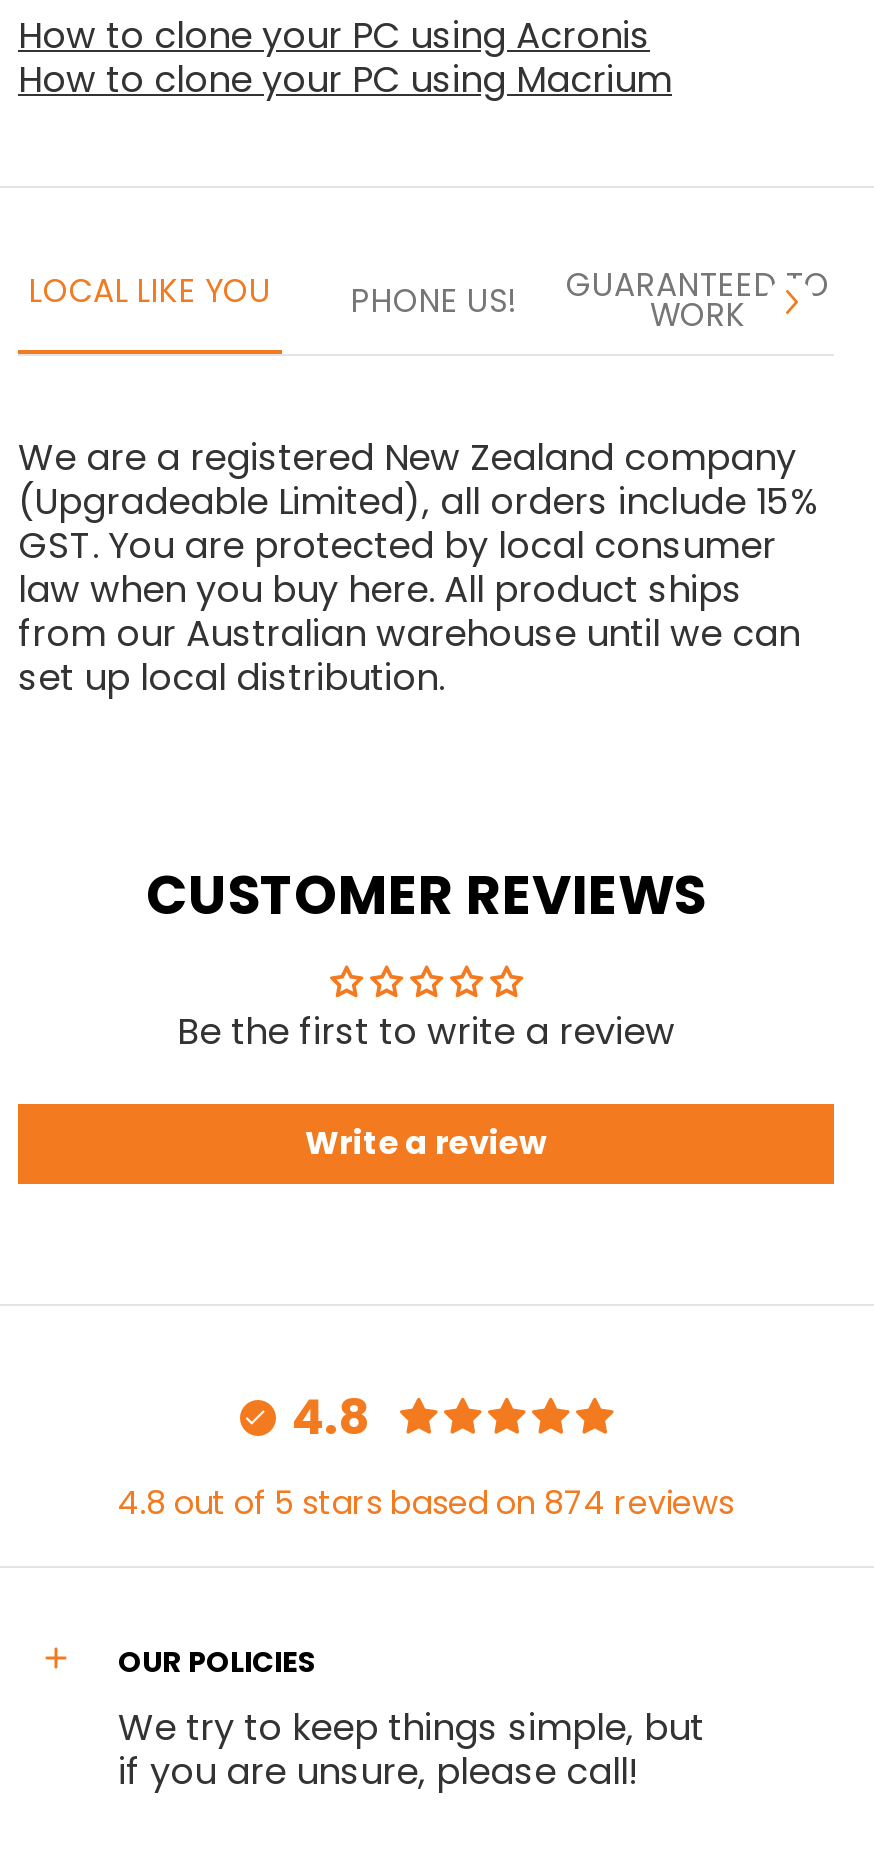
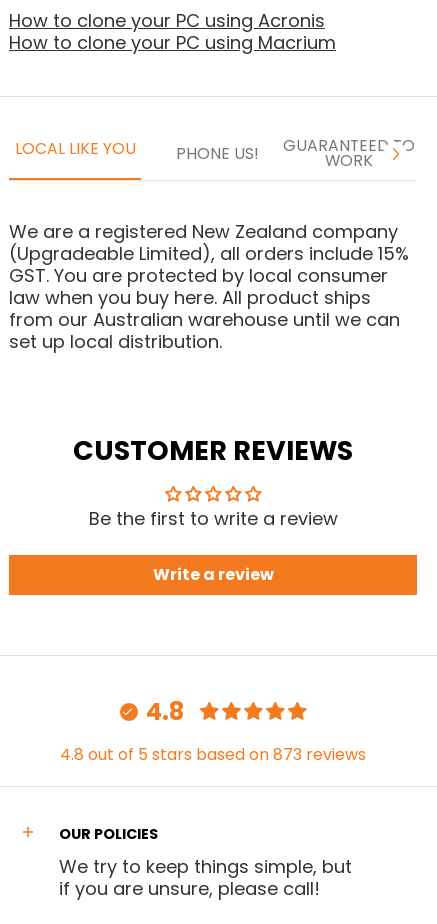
[118,1479,734,1525] 4.8 out of 5 stars based on 874 reviews -> [60,742,366,765] 4.8 out of 5 stars based on 873 reviews

